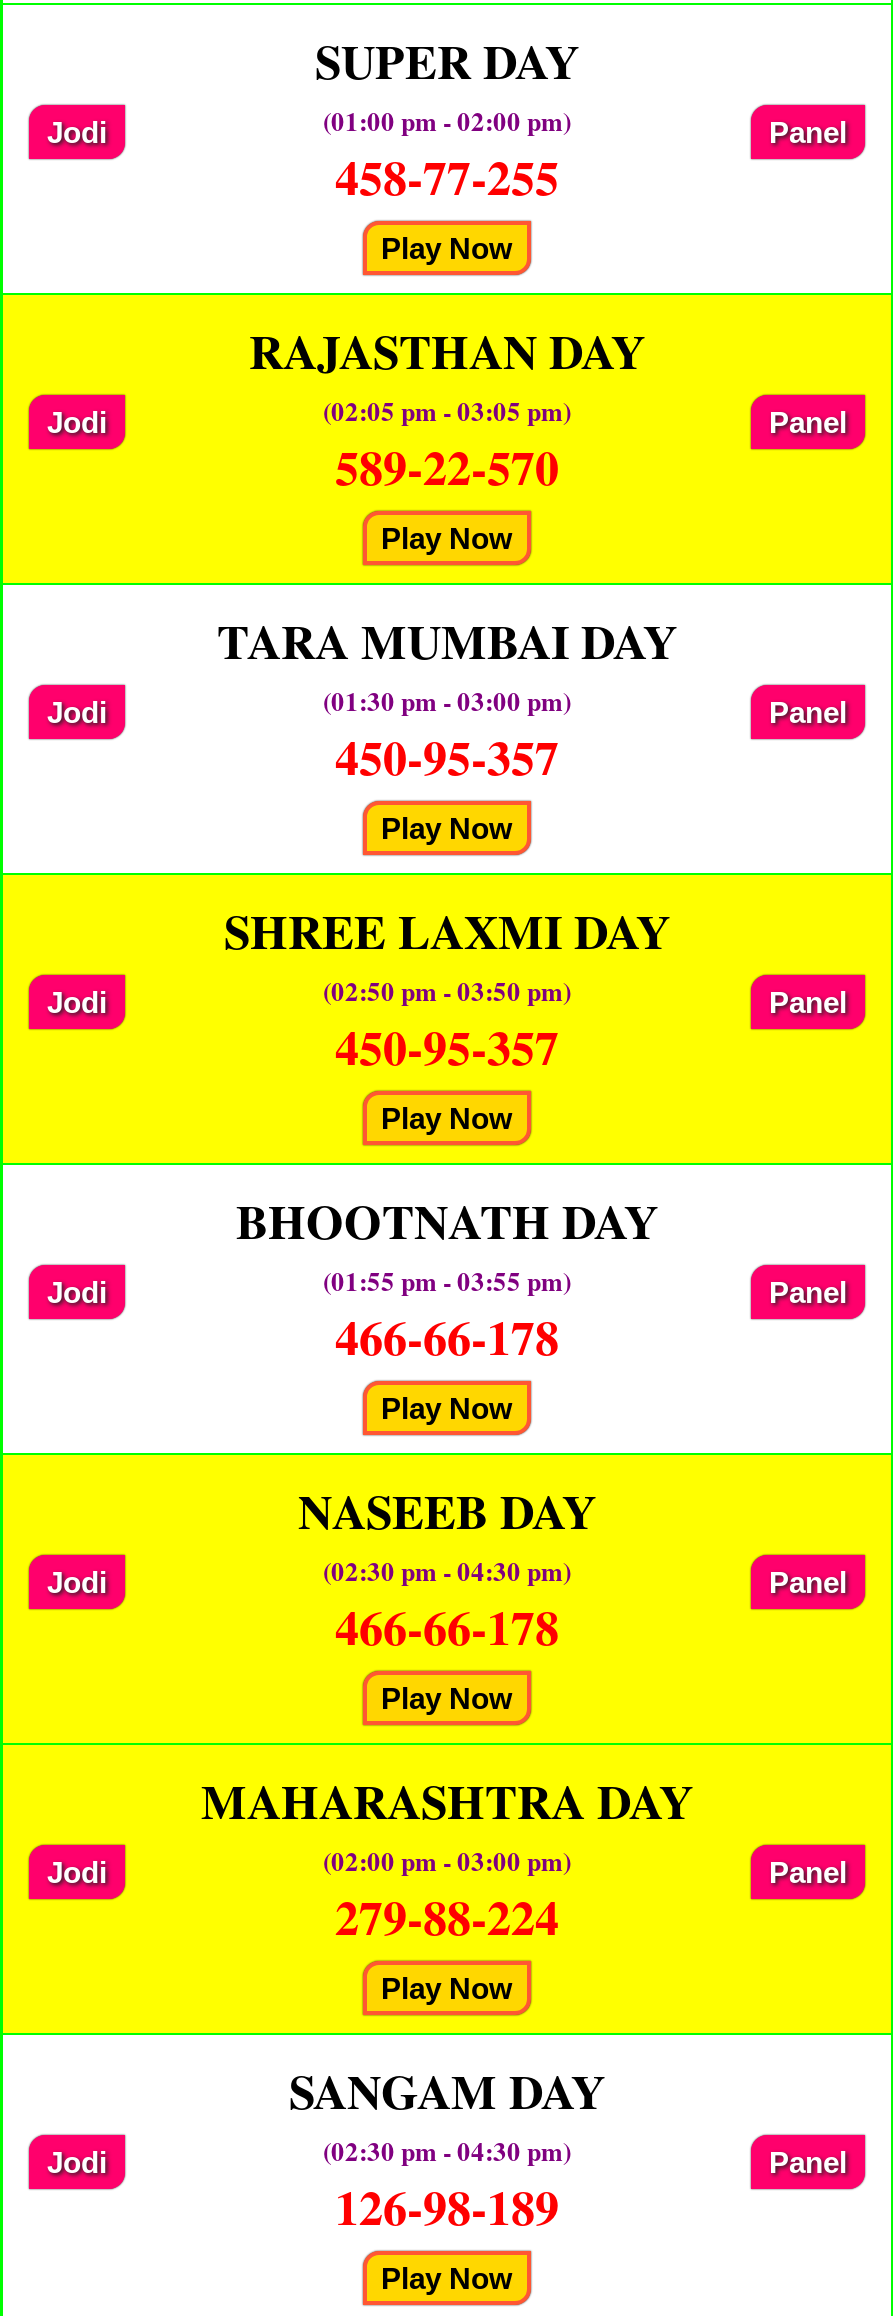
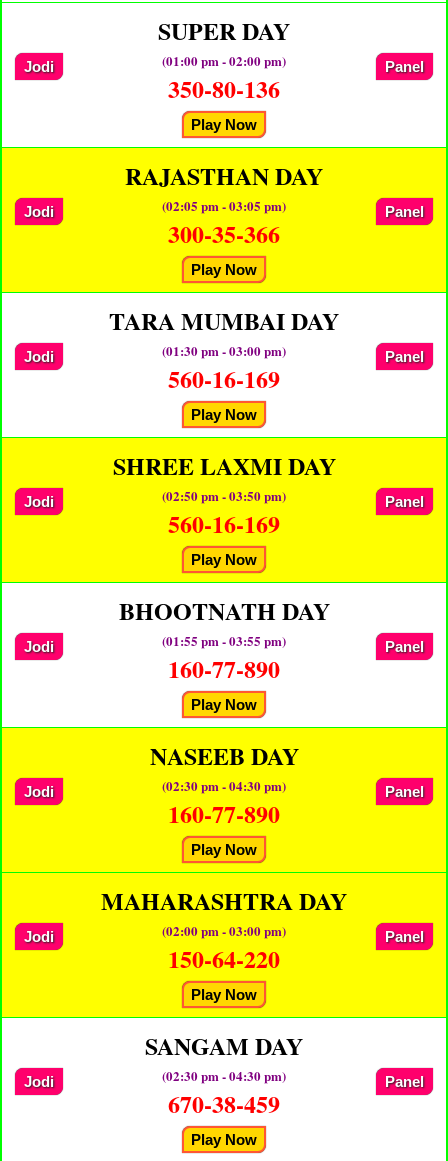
[335,141,559,211] 458-77-255 -> [168,71,280,106] 350-80-136
[335,431,559,501] 589-22-570 -> [168,216,280,251] 300-35-366
[335,721,559,791] 450-95-357 -> [168,361,280,396] 560-16-169
[335,1011,559,1081] 450-95-357 -> [168,506,280,541] 560-16-169
[335,1301,559,1371] 466-66-178 -> [168,651,280,686] 160-77-890
[335,1591,559,1661] 466-66-178 -> [168,796,280,831] 160-77-890
[335,1881,559,1951] 279-88-224 -> [168,941,280,976] 150-64-220
[335,2171,559,2241] 126-98-189 -> [168,1086,280,1121] 670-38-459

